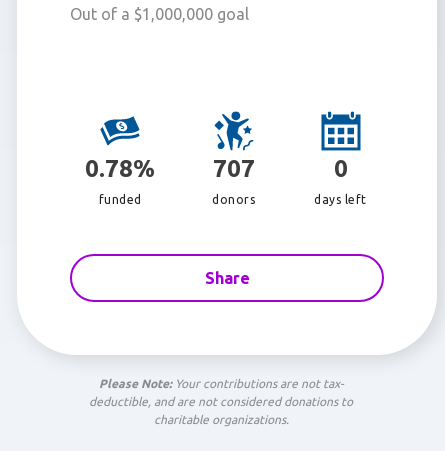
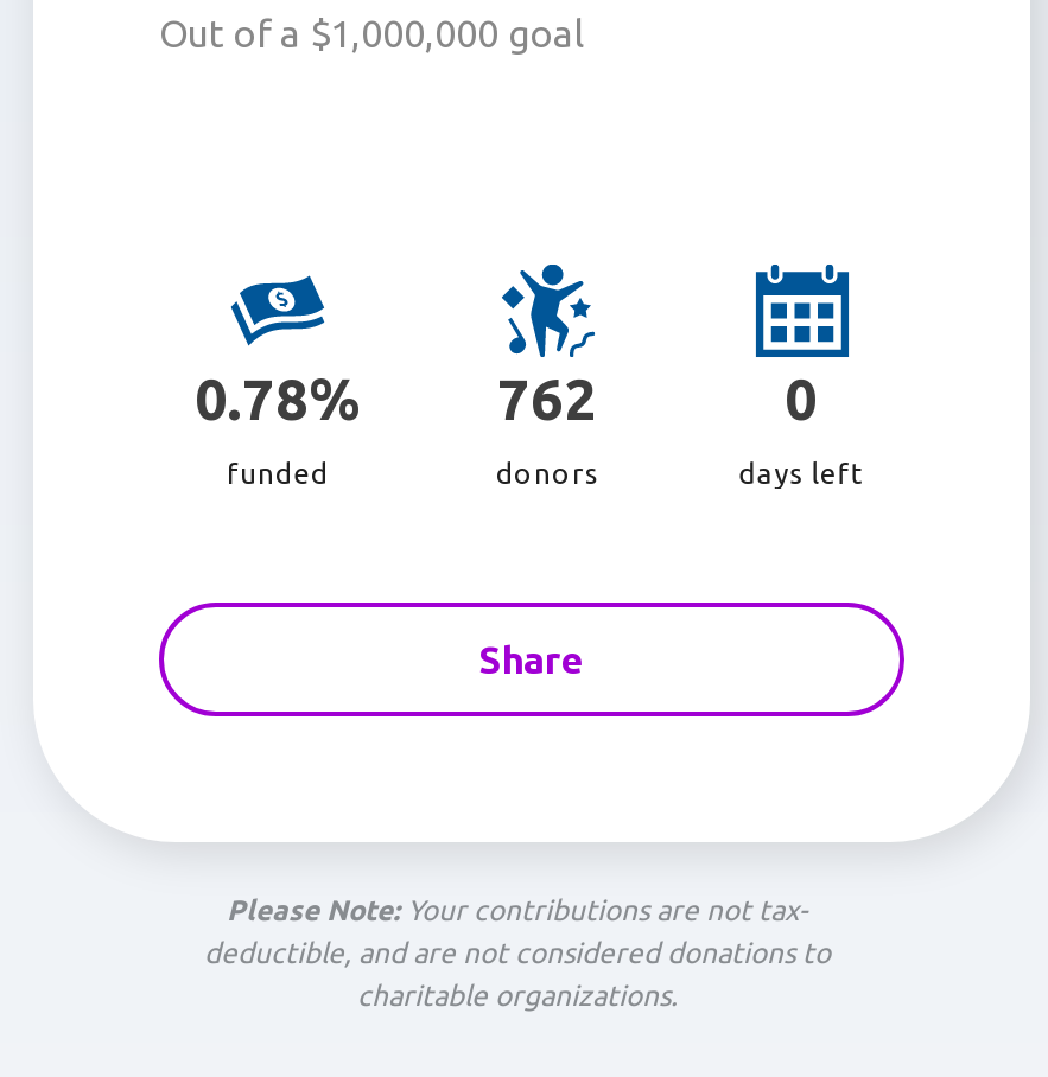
[212,155,254,182] 707 -> [497,368,597,432] 762

